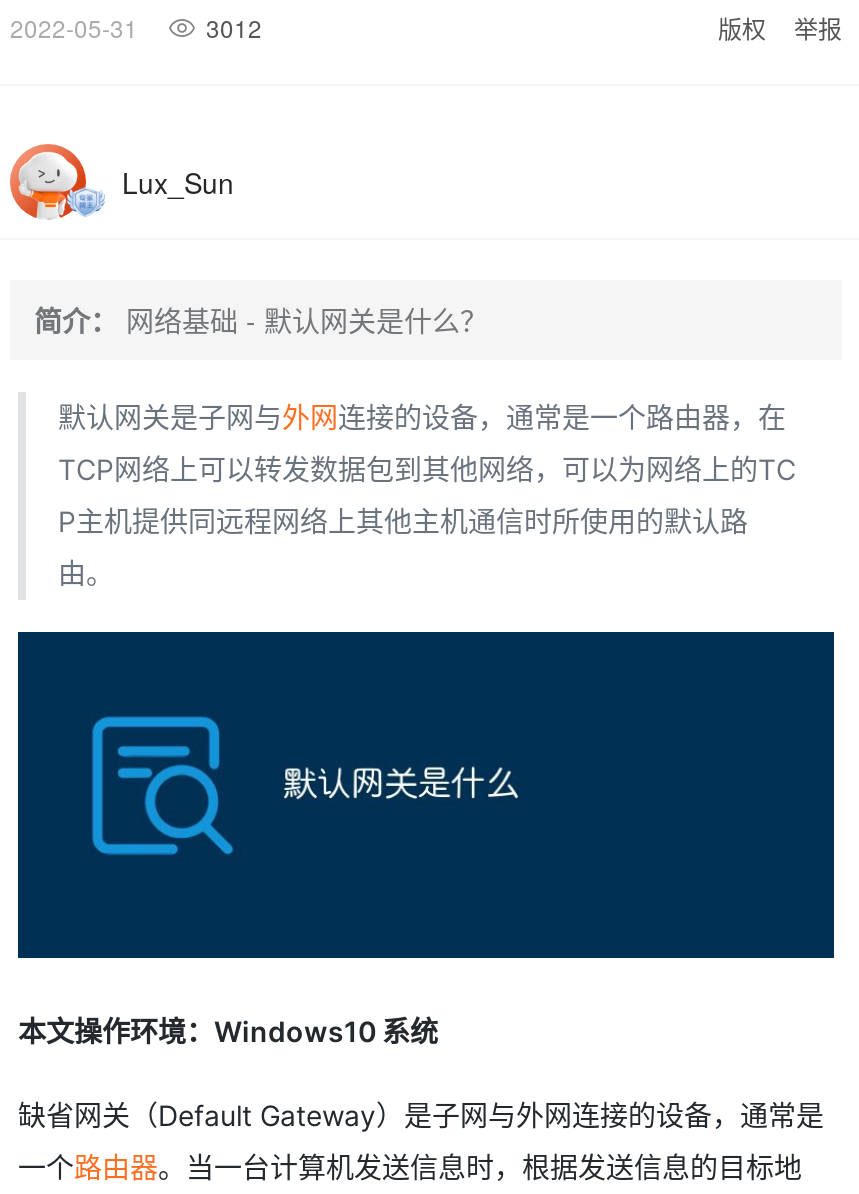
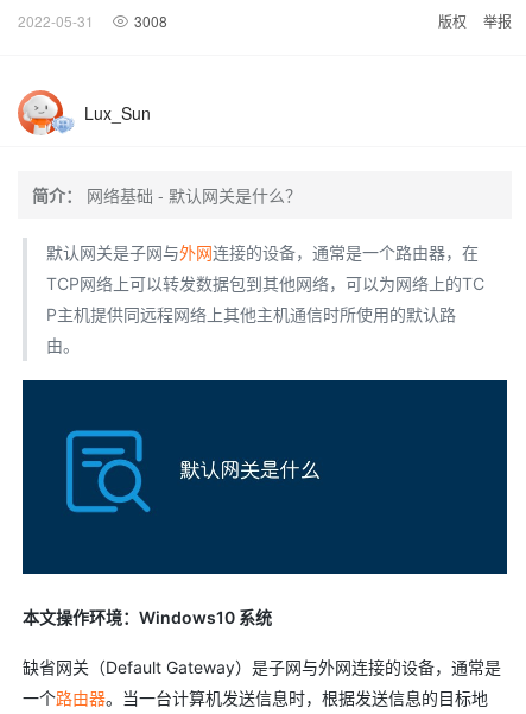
[10,10,262,44] 2022-05-31 3012 -> [18,11,167,31] 2022-05-31 3008

